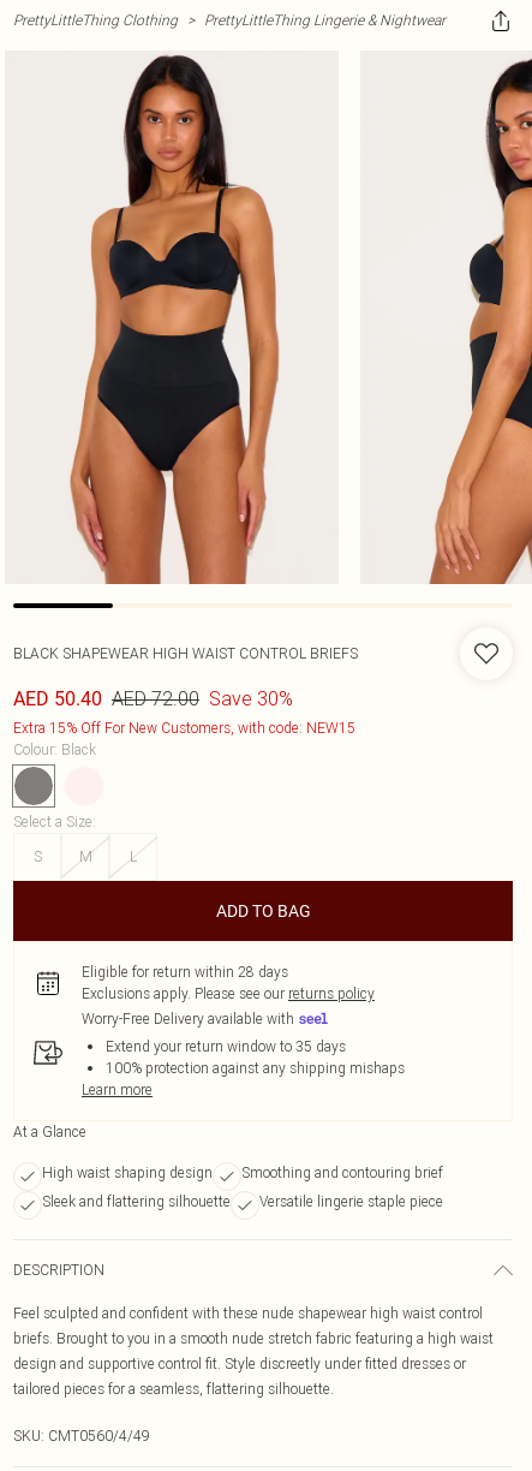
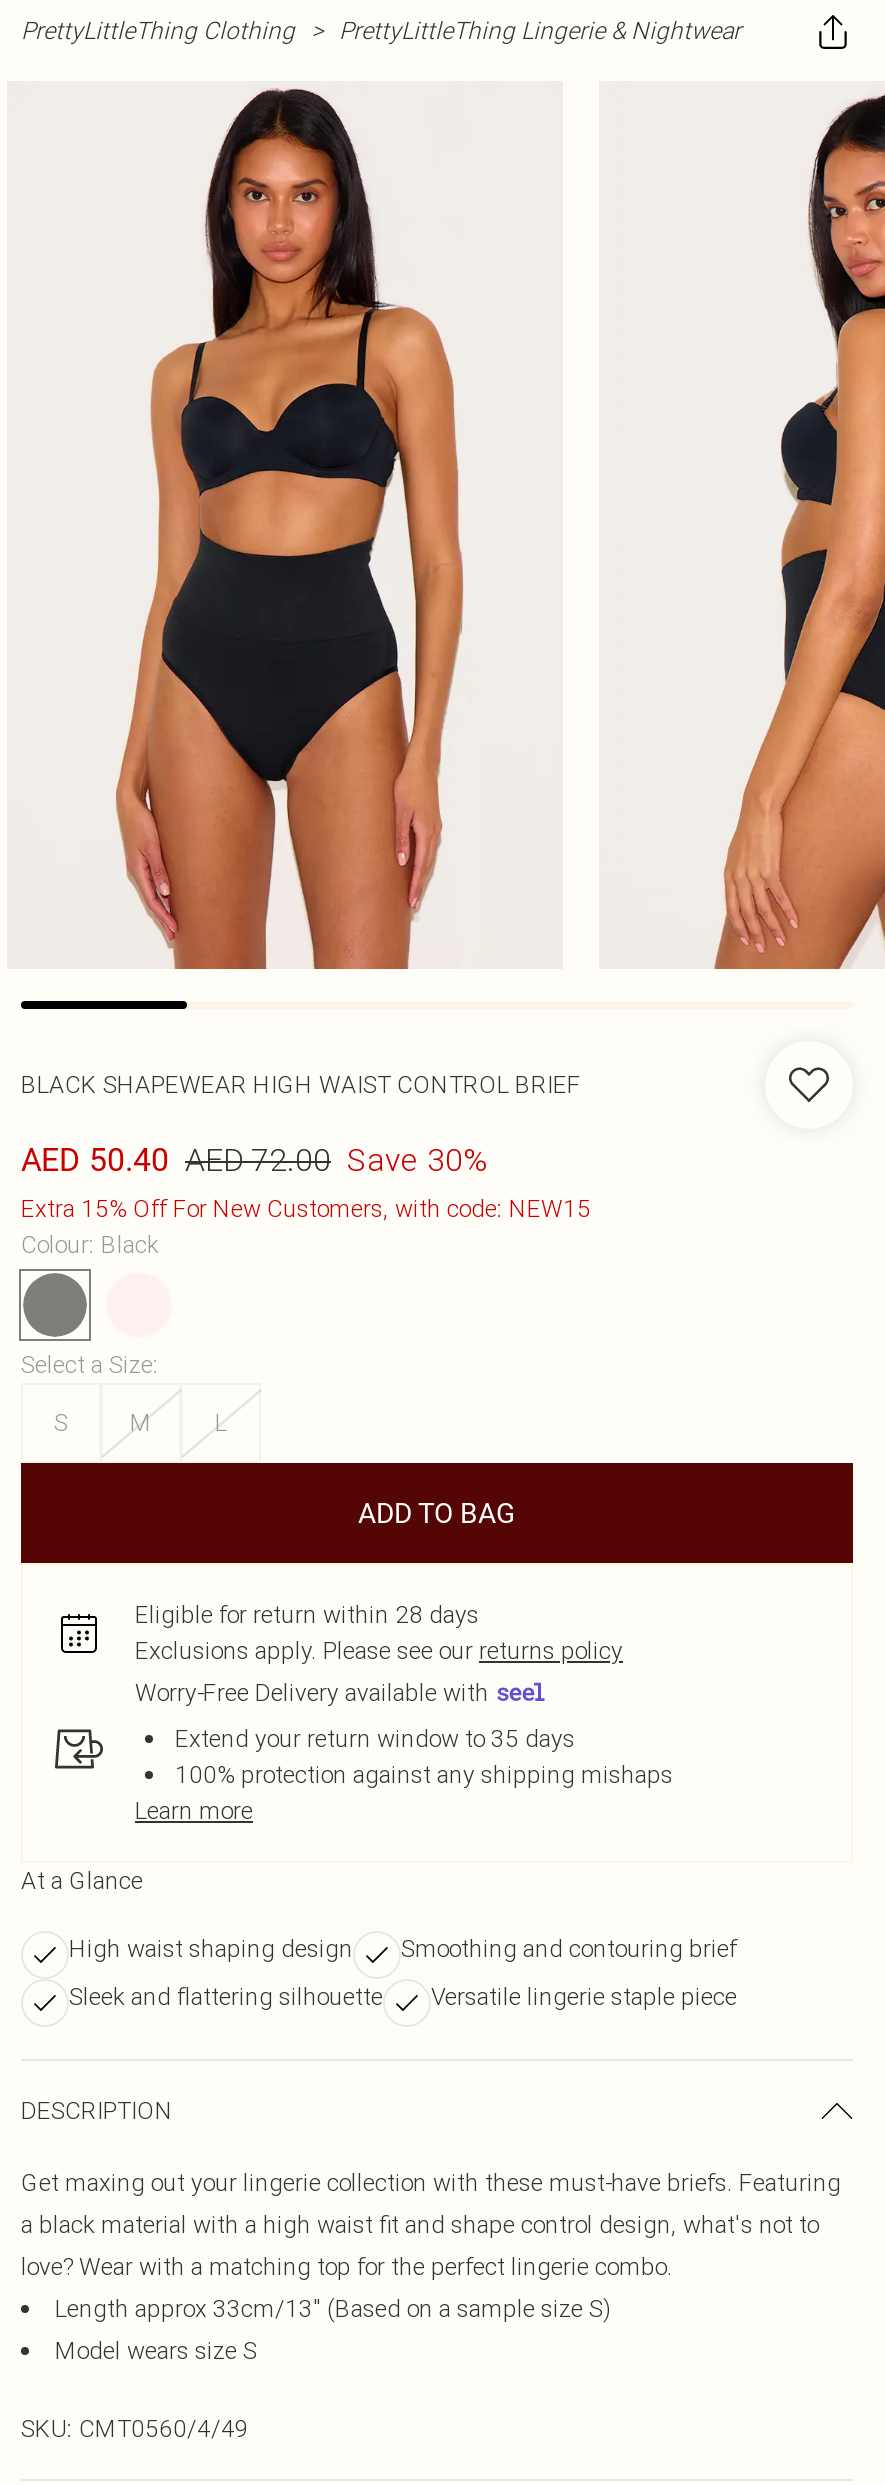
[13,644,358,662] BLACK SHAPEWEAR HIGH WAIST CONTROL BRIEFS -> [21,1069,581,1099] BLACK SHAPEWEAR HIGH WAIST CONTROL BRIEF
[13,1304,494,1398] Feel sculpted and confident with these nude shapewear high waist control | briefs. Brought to you in a smooth nude stretch fabric featuring a high waist | design and supportive control fit. Style discreetly under fitted dresses or | tailored pieces for a seamless, flattering silhouette. -> [21,2167,841,2365] Get maxing out your lingerie collection with these must-have briefs. Featuring | a black material with a high waist fit and shape control design, what's not to | love? Wear with a matching top for the perfect lingerie combo. | Length approx 33cm/13" (Based on a sample size S) | Model wears size S

